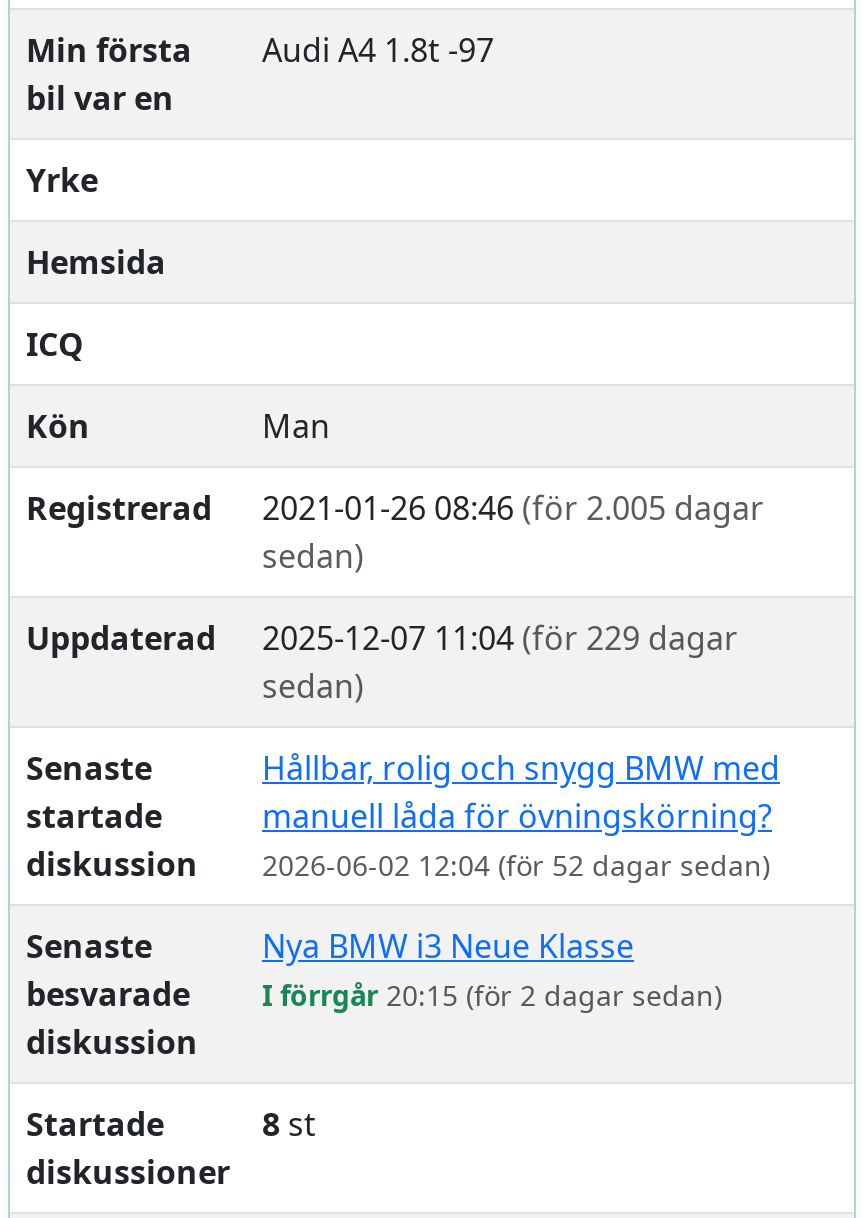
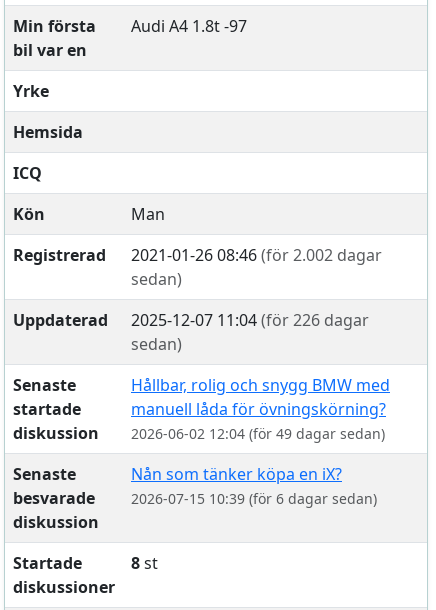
[26,486,764,530] Registrerad 2021-01-26 08:46 (för 2.005 dagar -> [13,244,382,266] Registrerad 2021-01-26 08:46 (för 2.002 dagar
[26,616,738,660] Uppdaterad 2025-12-07 11:04 (för 229 dagar -> [13,309,369,331] Uppdaterad 2025-12-07 11:04 (för 226 dagar
[262,846,770,884] 2026-06-02 12:04 (för 52 dagar sedan) -> [131,424,385,443] 2026-06-02 12:04 (för 49 dagar sedan)
[262,924,722,1014] Nya BMW i3 Neue Klasse | I förrgår 20:15 (för 2 dagar sedan) -> [131,463,377,508] Nån som tänker köpa en iX? | 2026-07-15 10:39 (för 6 dagar sedan)

